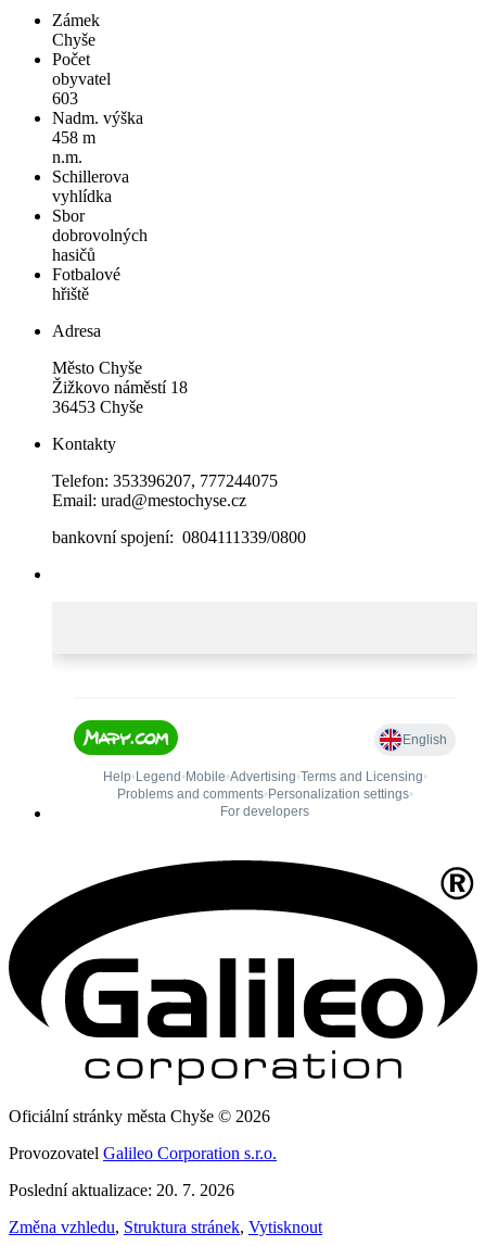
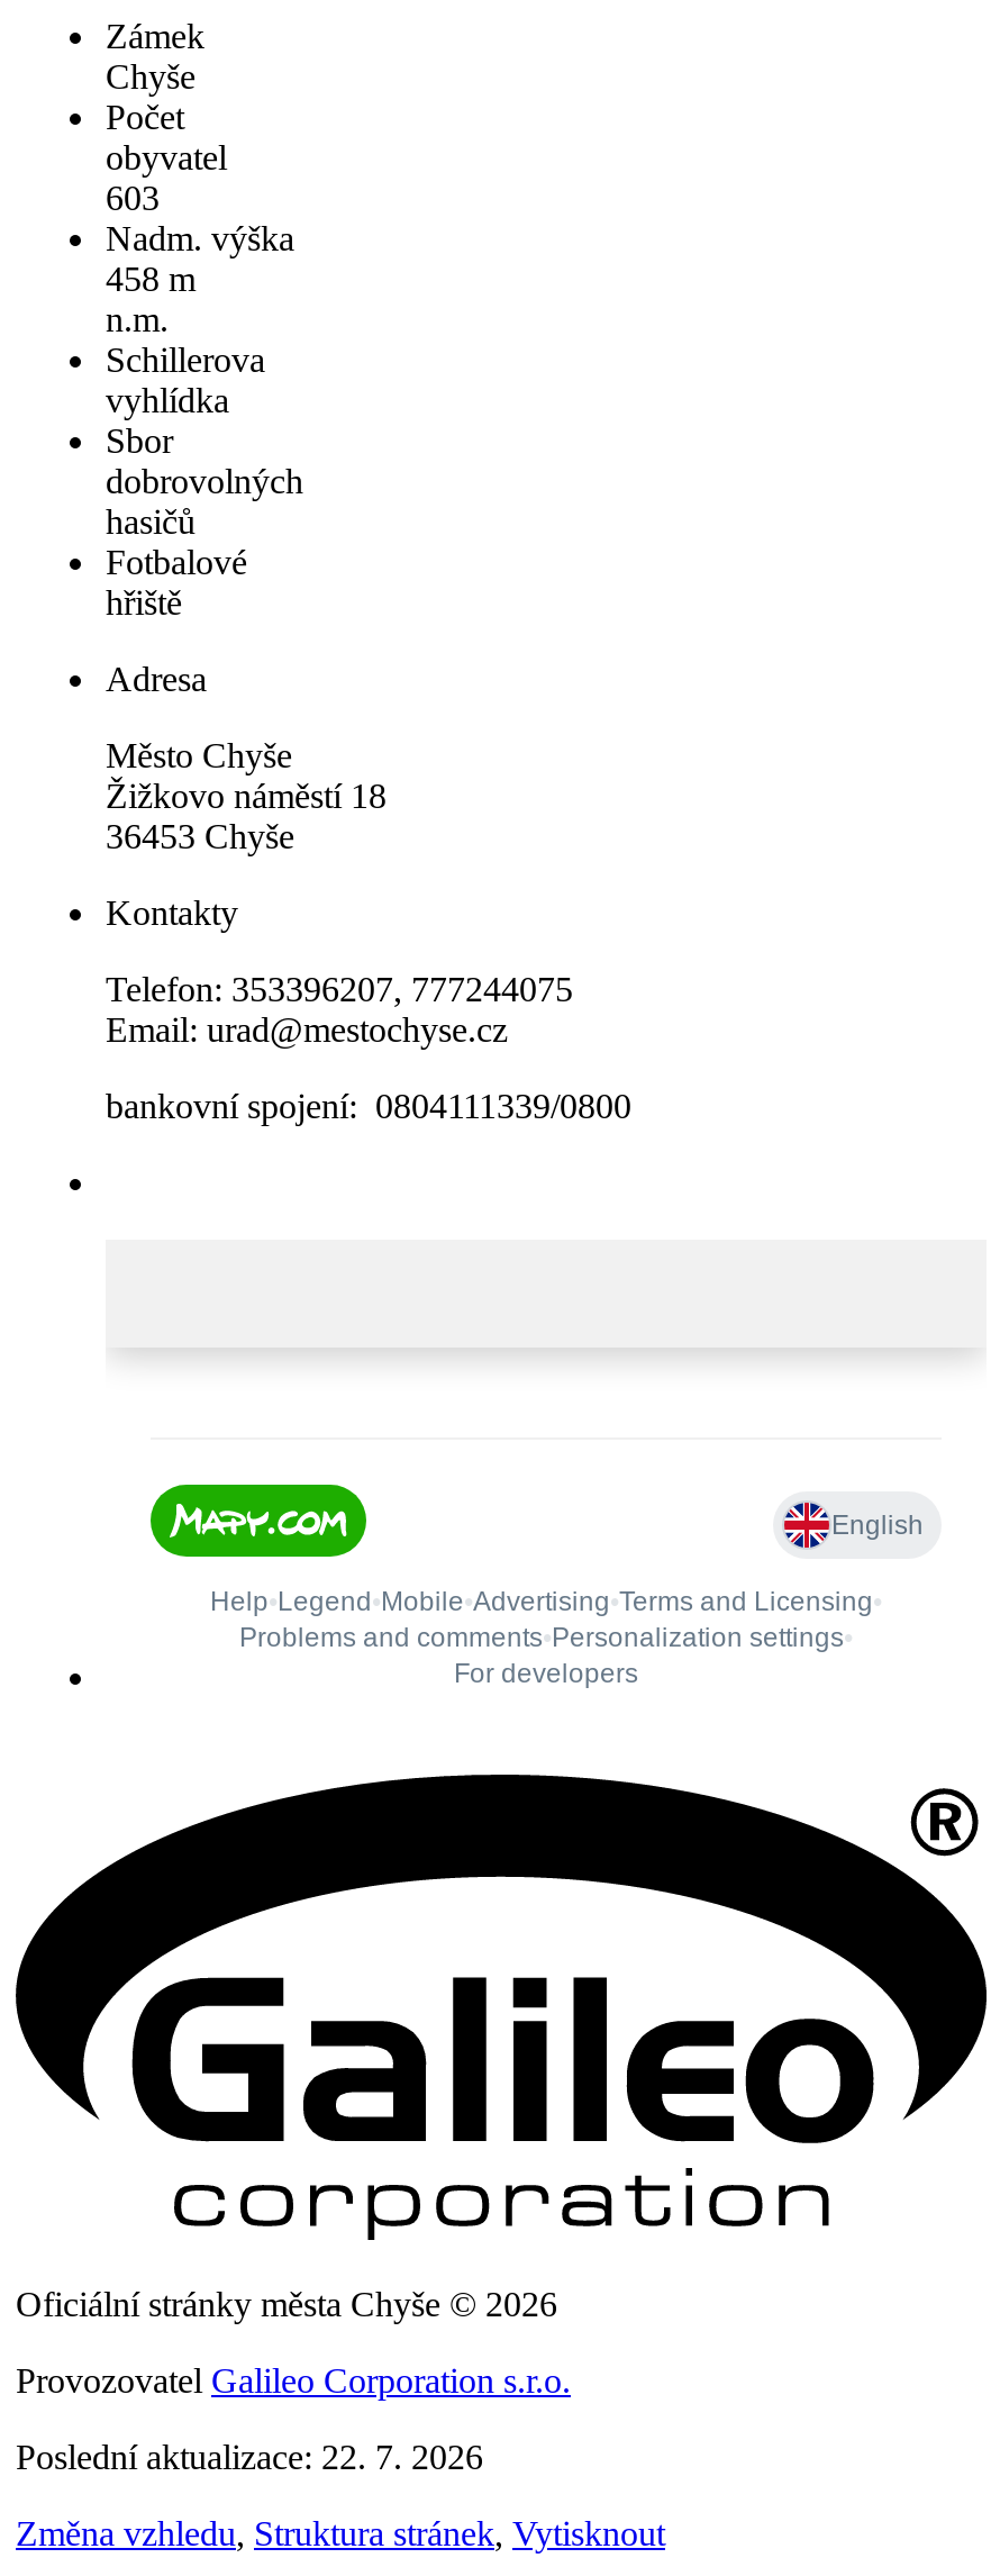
[9,1181,234,1200] Poslední aktualizace: 20. 7. 2026 -> [16,2438,483,2477] Poslední aktualizace: 22. 7. 2026

